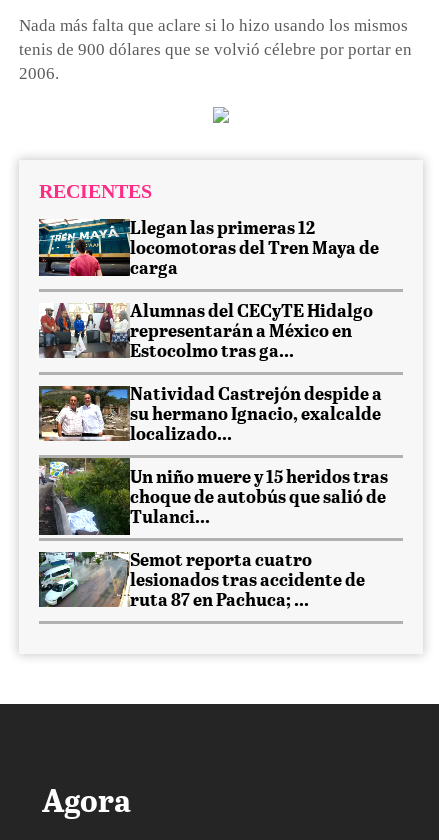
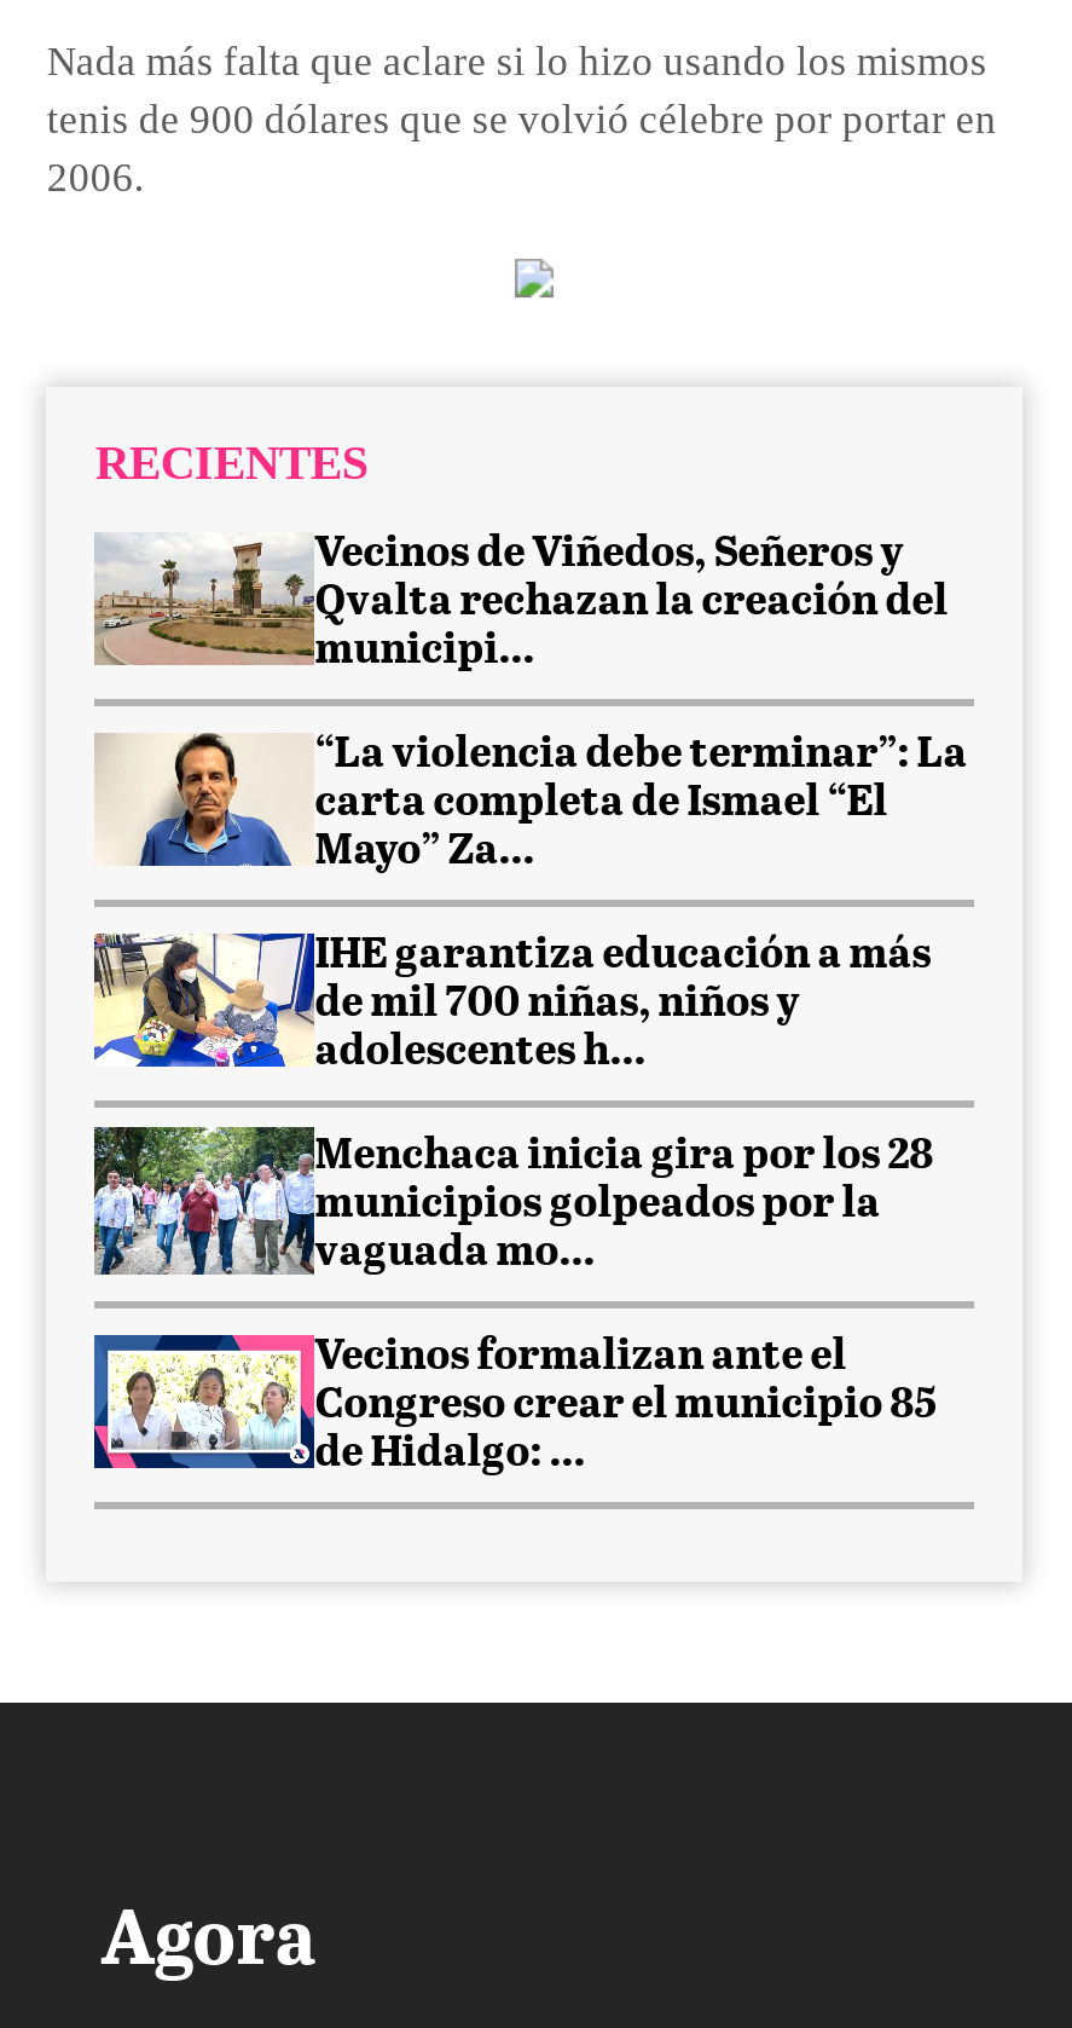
[38,218,379,278] [image] | Llegan las primeras 12 | locomotoras del Tren Maya de | carga -> [92,530,948,673] [image] | Vecinos de Viñedos, Señeros y | Qvalta rechazan la creación del | municipi...
[38,302,373,361] [image] | Alumnas del CECyTE Hidalgo | representarán a México en | Estocolmo tras ga... -> [94,730,967,874] [image] | “La violencia debe terminar”: La | carta completa de Ismael “El | Mayo” Za...
[38,385,382,444] [image] | Natividad Castrejón despide a | su hermano Ignacio, exalcalde | localizado... -> [92,931,931,1075] [image] | IHE garantiza educación a más | de mil 700 niñas, niños y | adolescentes h...
[38,457,388,536] [image] | Un niño muere y 15 heridos tras | choque de autobús que salió de | Tulanci... -> [92,1108,933,1294] [image] | Menchaca inicia gira por los 28 | municipios golpeados por la | vaguada mo...
[38,551,365,610] [image] | Semot reporta cuatro | lesionados tras accidente de | ruta 87 en Pachuca; ... -> [92,1333,936,1476] [image] | Vecinos formalizan ante el | Congreso crear el municipio 85 | de Hidalgo: ...

